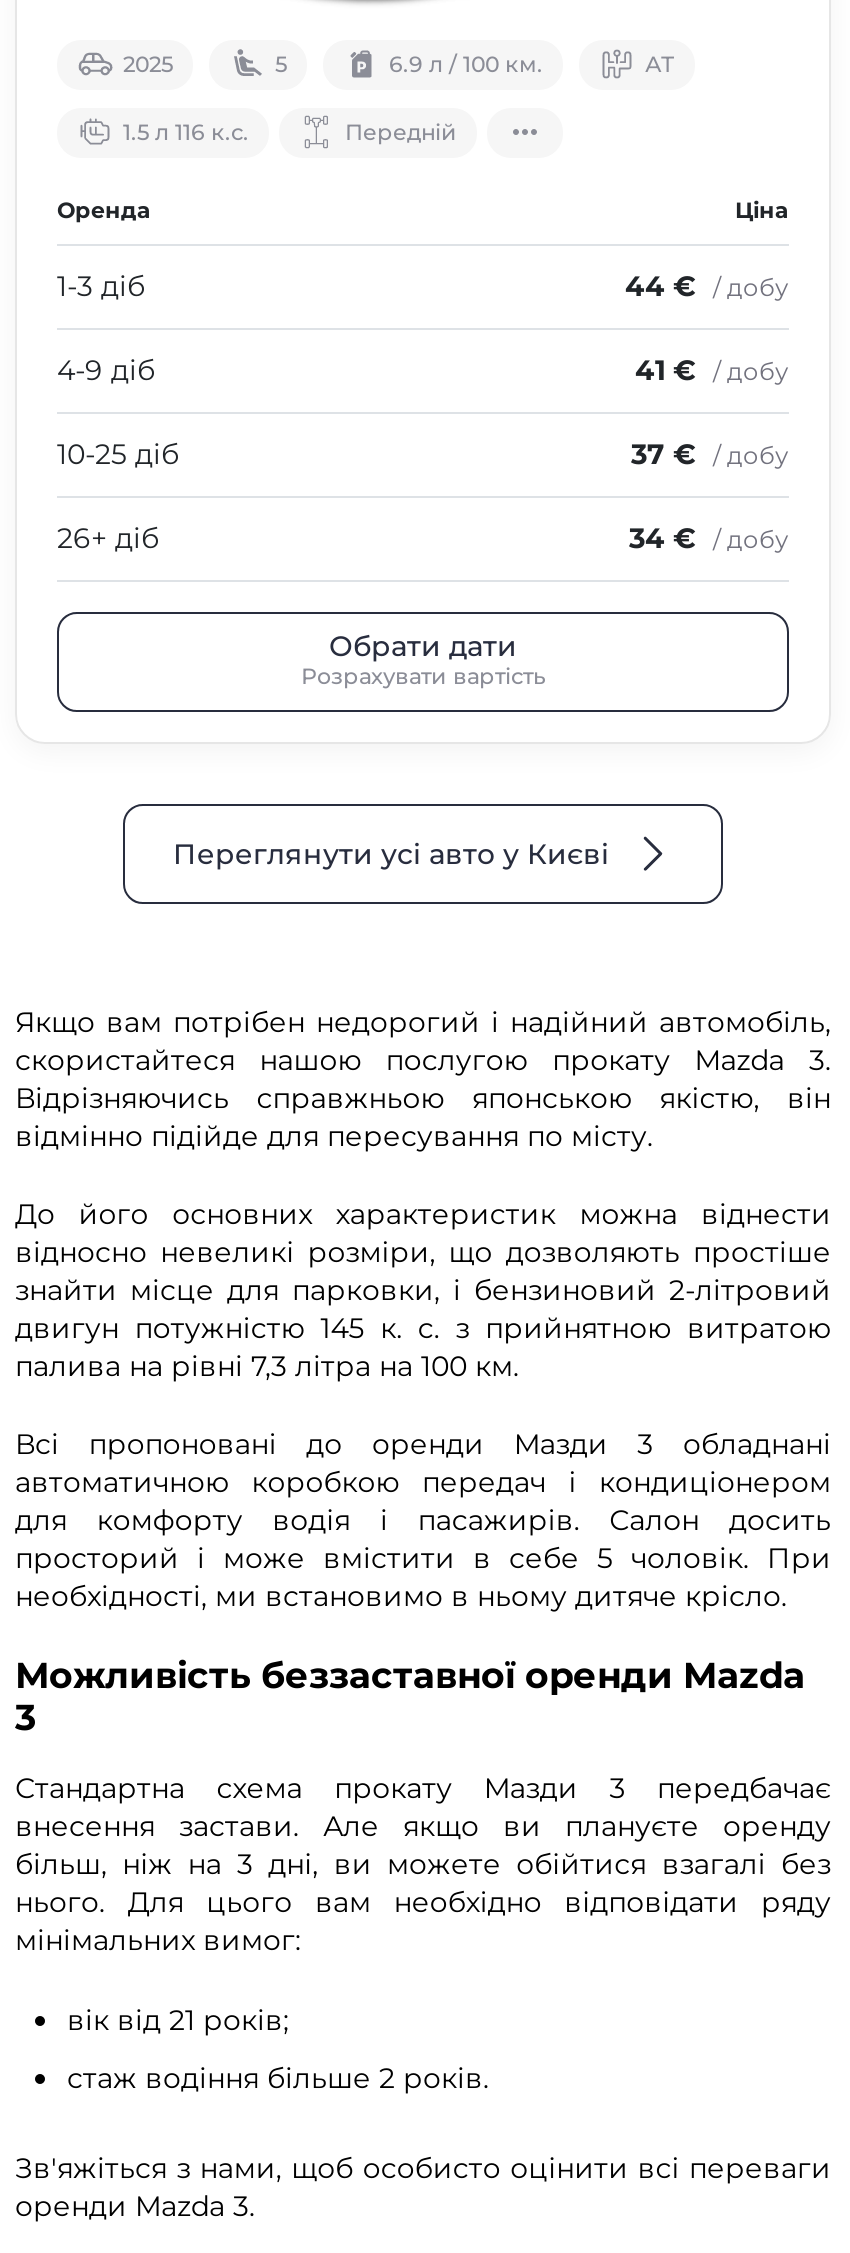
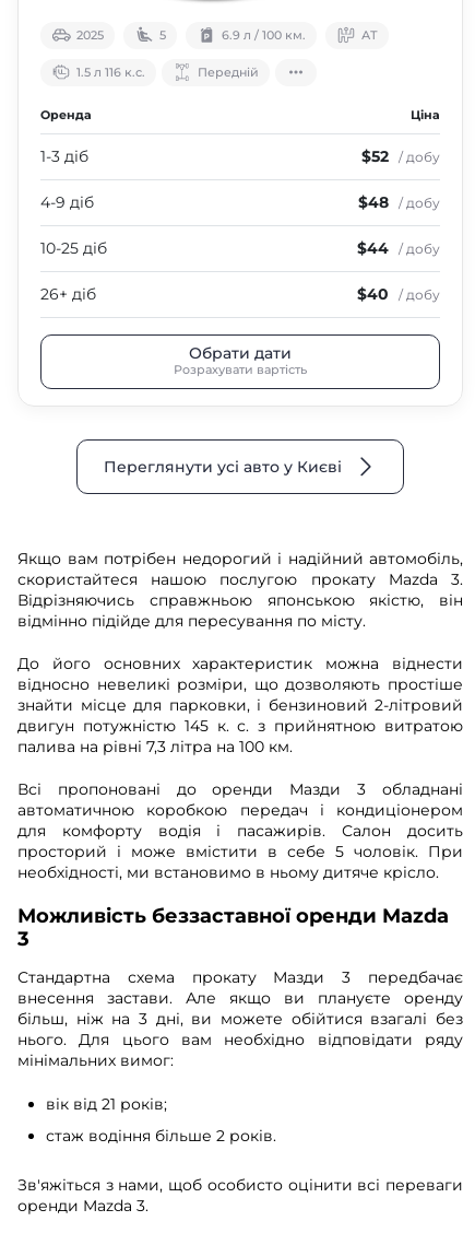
[625,268,789,304] 44 € / добу -> [361,146,440,166] $52 / добу
[635,352,789,388] 41 € / добу -> [358,192,440,212] $48 / добу
[631,436,789,472] 37 € / добу -> [357,238,440,258] $44 / добу
[629,520,789,556] 34 € / добу -> [357,284,440,304] $40 / добу

